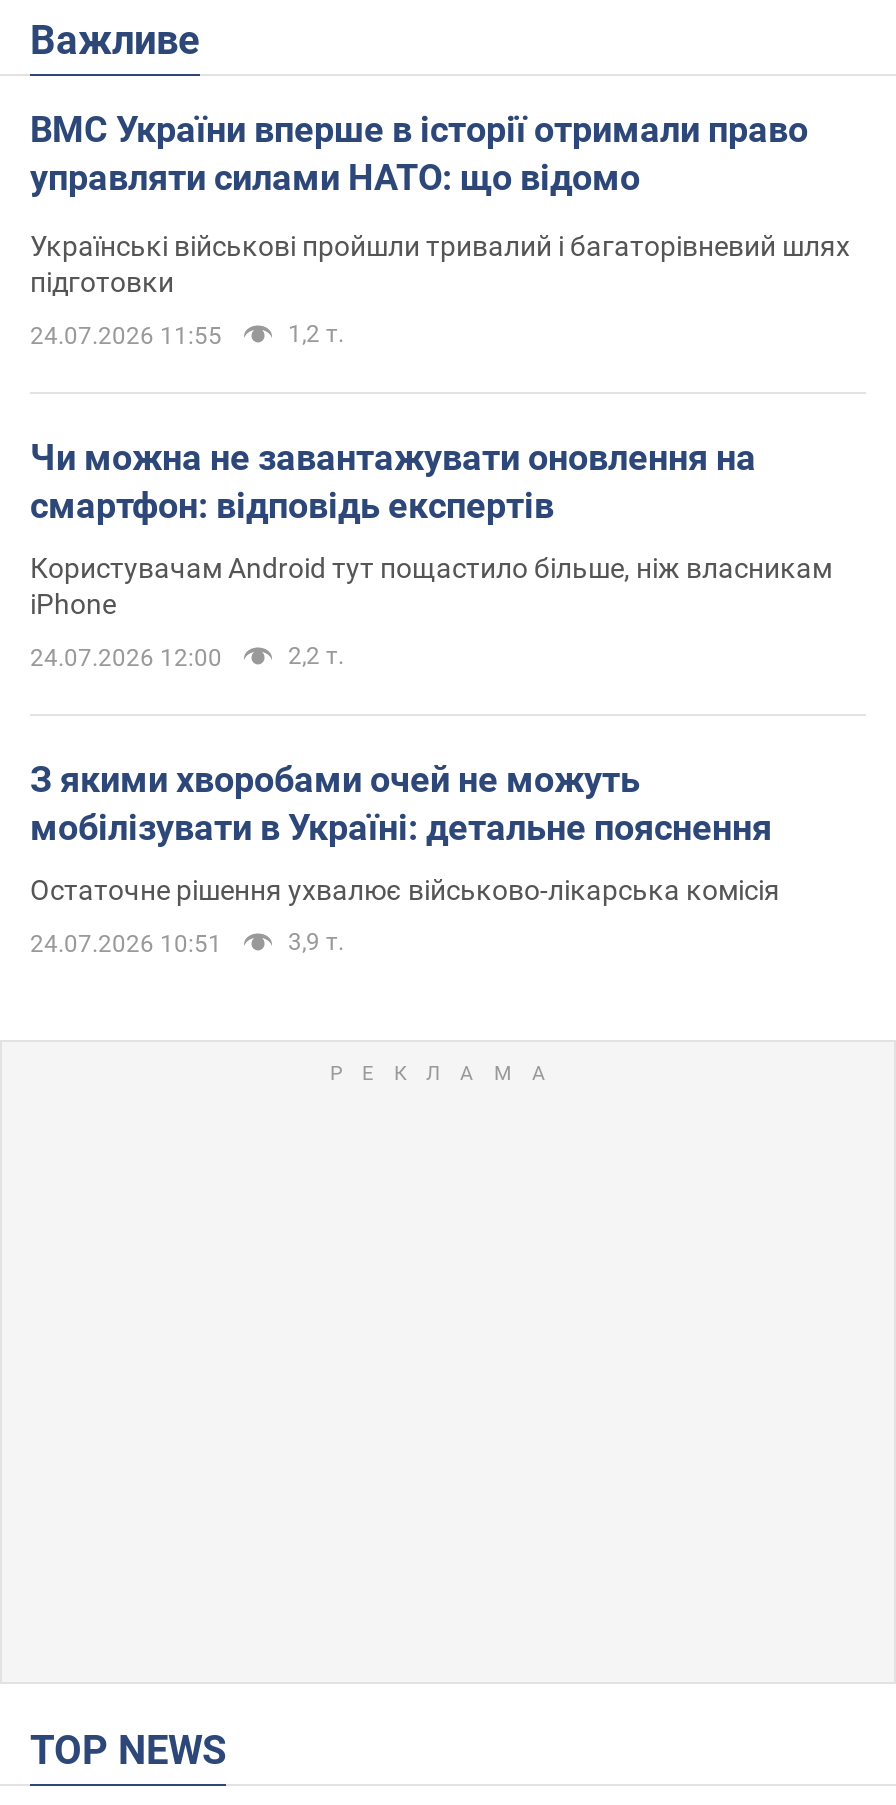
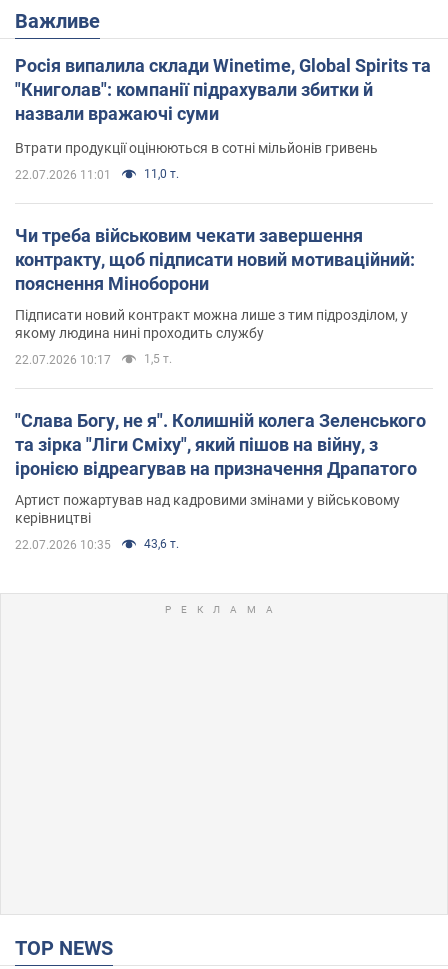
[30,107,808,197] ВМС України вперше в історії отримали право | управляти силами НАТО: що відомо -> [15,55,431,124] Росія випалила склади Winetime, Global Spirits та | "Книголав": компанії підрахували збитки й | назвали вражаючі суми
[30,229,850,297] Українські військові пройшли тривалий і багаторівневий шлях | підготовки -> [15,140,378,156] Втрати продукції оцінюються в сотні мільйонів гривень
[30,319,344,349] 24.07.2026 11:55 | 1,2 т. -> [15,167,179,182] 22.07.2026 11:01 | 11,0 т.
[30,435,756,525] Чи можна не завантажувати оновлення на | смартфон: відповідь експертів -> [15,225,415,294] Чи треба військовим чекати завершення | контракту, щоб підписати новий мотиваційний: | пояснення Міноборони
[30,551,832,619] Користувачам Android тут пощастило більше, ніж власникам | iPhone -> [15,307,408,341] Підписати новий контракт можна лише з тим підрозділом, у | якому людина нині проходить службу
[30,641,344,671] 24.07.2026 12:00 | 2,2 т. -> [15,352,172,367] 22.07.2026 10:17 | 1,5 т.
[30,757,772,847] З якими хворобами очей не можуть | мобілізувати в Україні: детальне пояснення -> [15,410,426,479] "Слава Богу, не я". Колишній колега Зеленського | та зірка "Ліги Сміху", який пішов на війну, з | іронією відреагував на призначення Драпатого
[30,873,780,905] Остаточне рішення ухвалює військово-лікарська комісія -> [15,492,400,526] Артист пожартував над кадровими змінами у військовому | керівництві
[30,927,344,957] 24.07.2026 10:51 | 3,9 т. -> [15,537,179,552] 22.07.2026 10:35 | 43,6 т.

